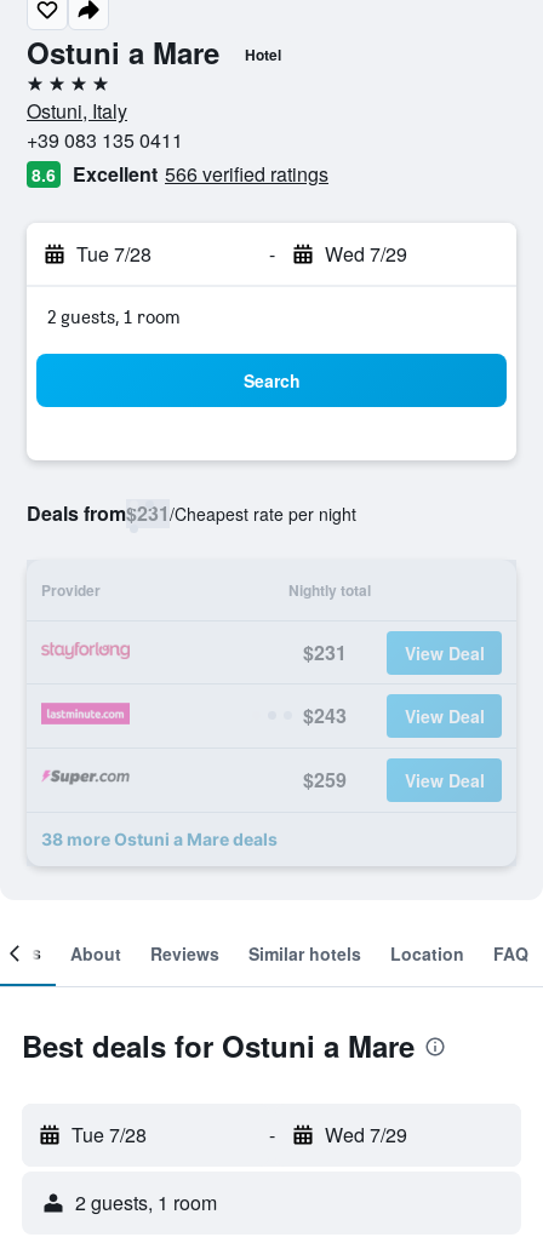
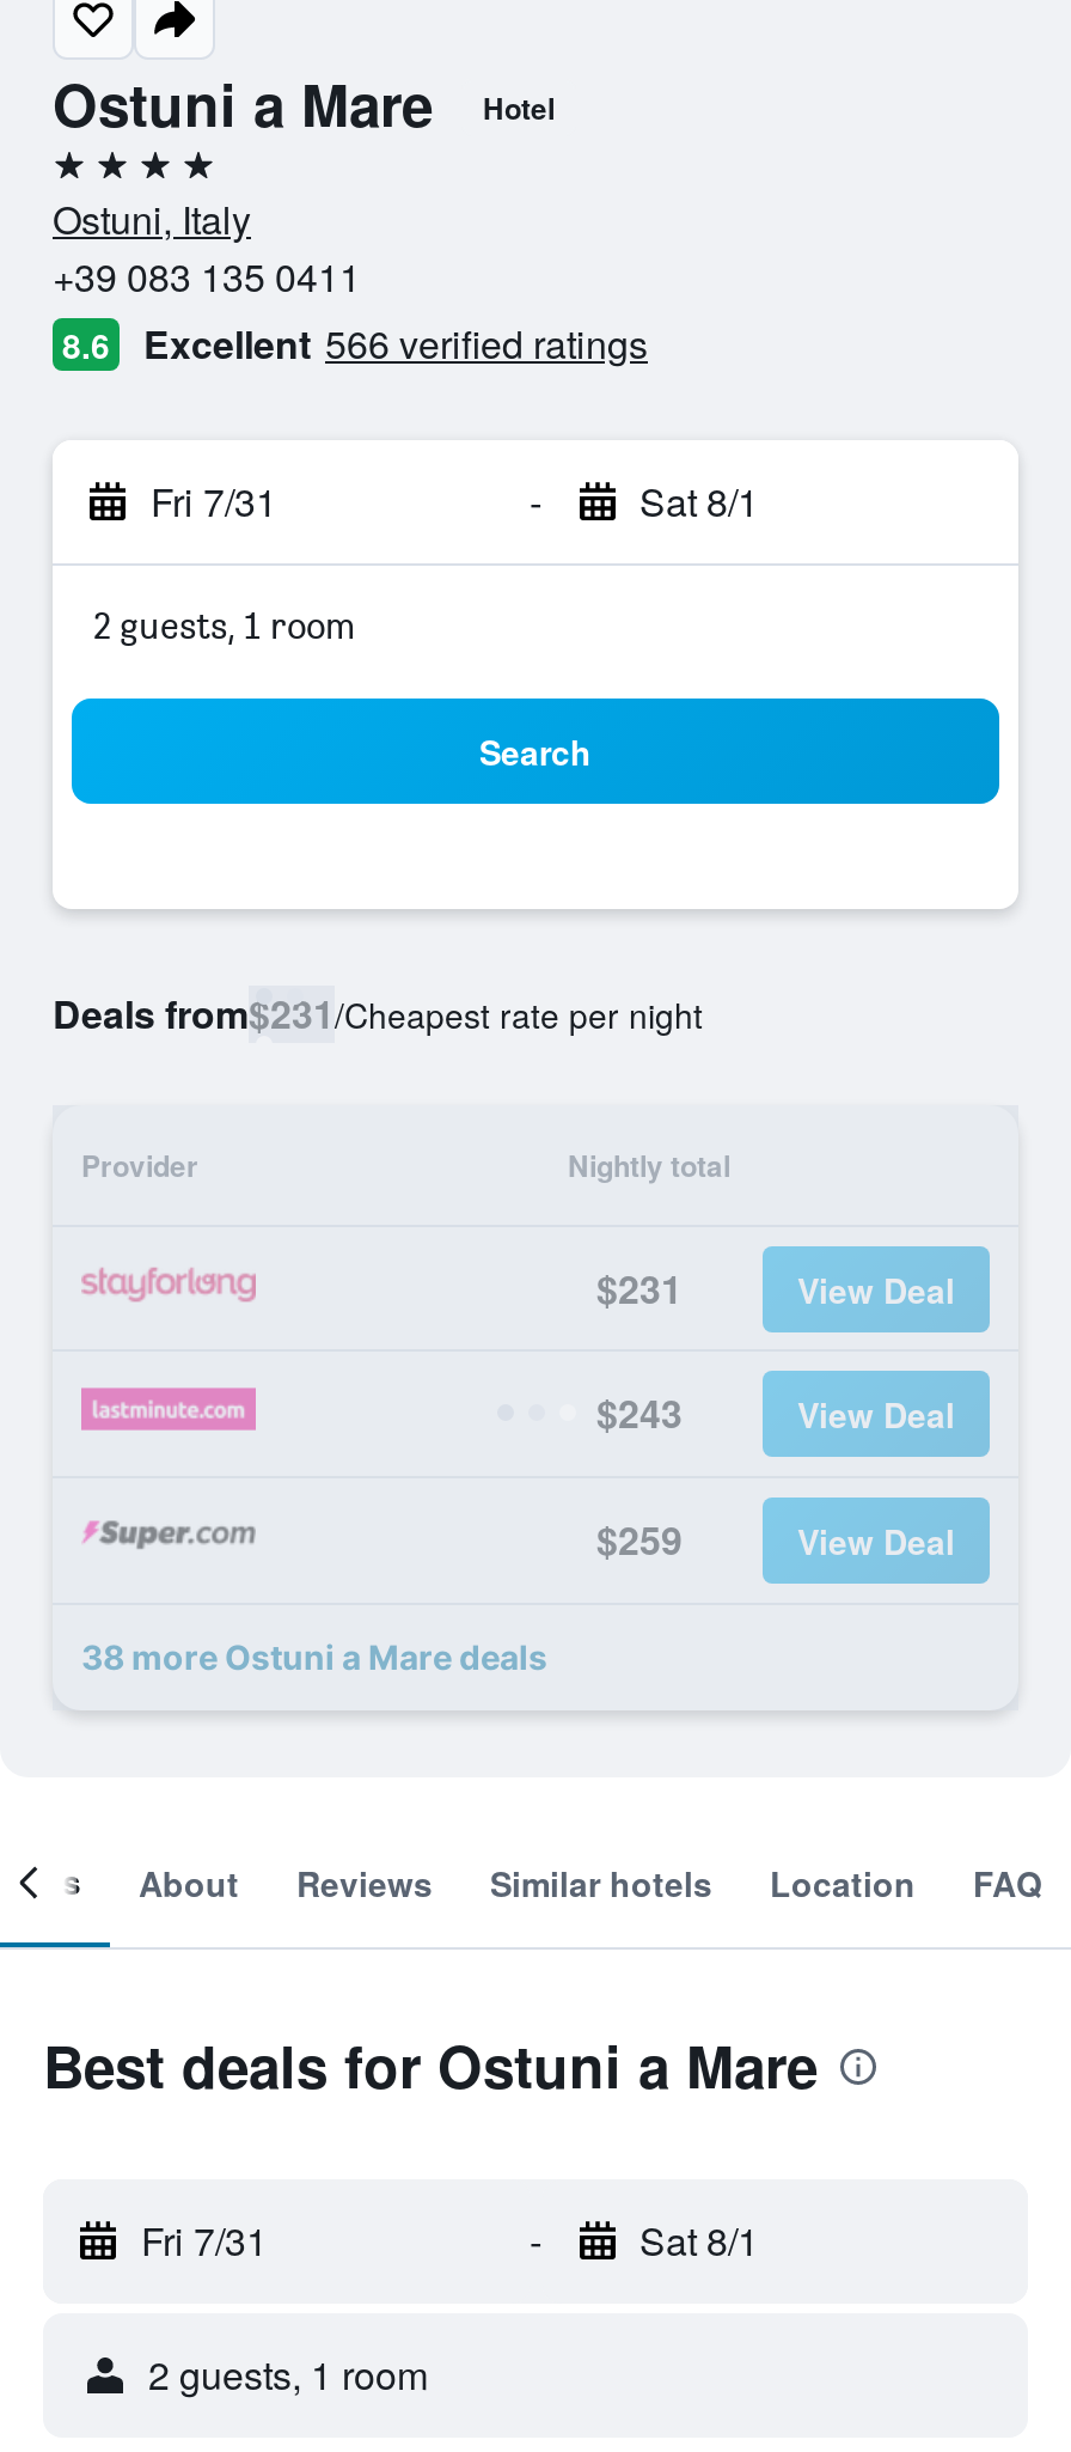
[76,240,152,268] Tue 7/28 -> [151,474,277,529] Fri 7/31
[324,240,407,268] Wed 7/29 -> [639,474,759,529] Sat 8/1
[72,1121,147,1149] Tue 7/28 -> [141,2213,268,2268] Fri 7/31
[324,1121,407,1149] Wed 7/29 -> [639,2213,759,2268] Sat 8/1

